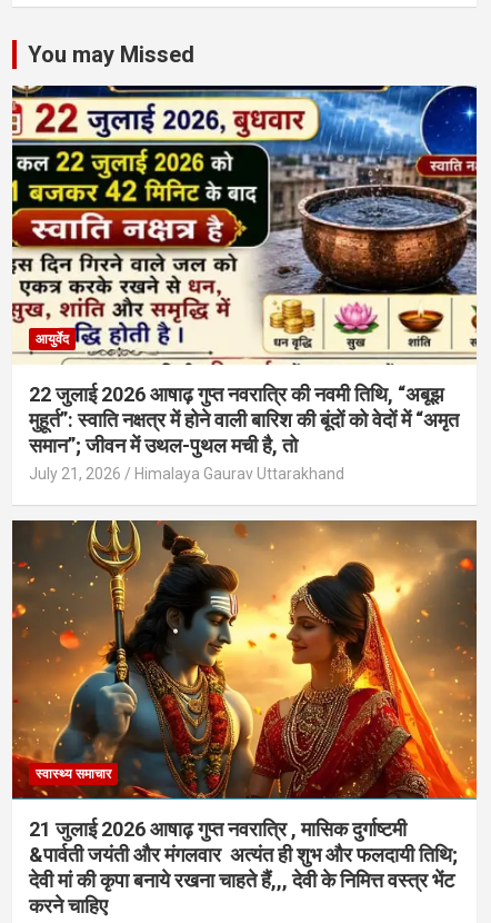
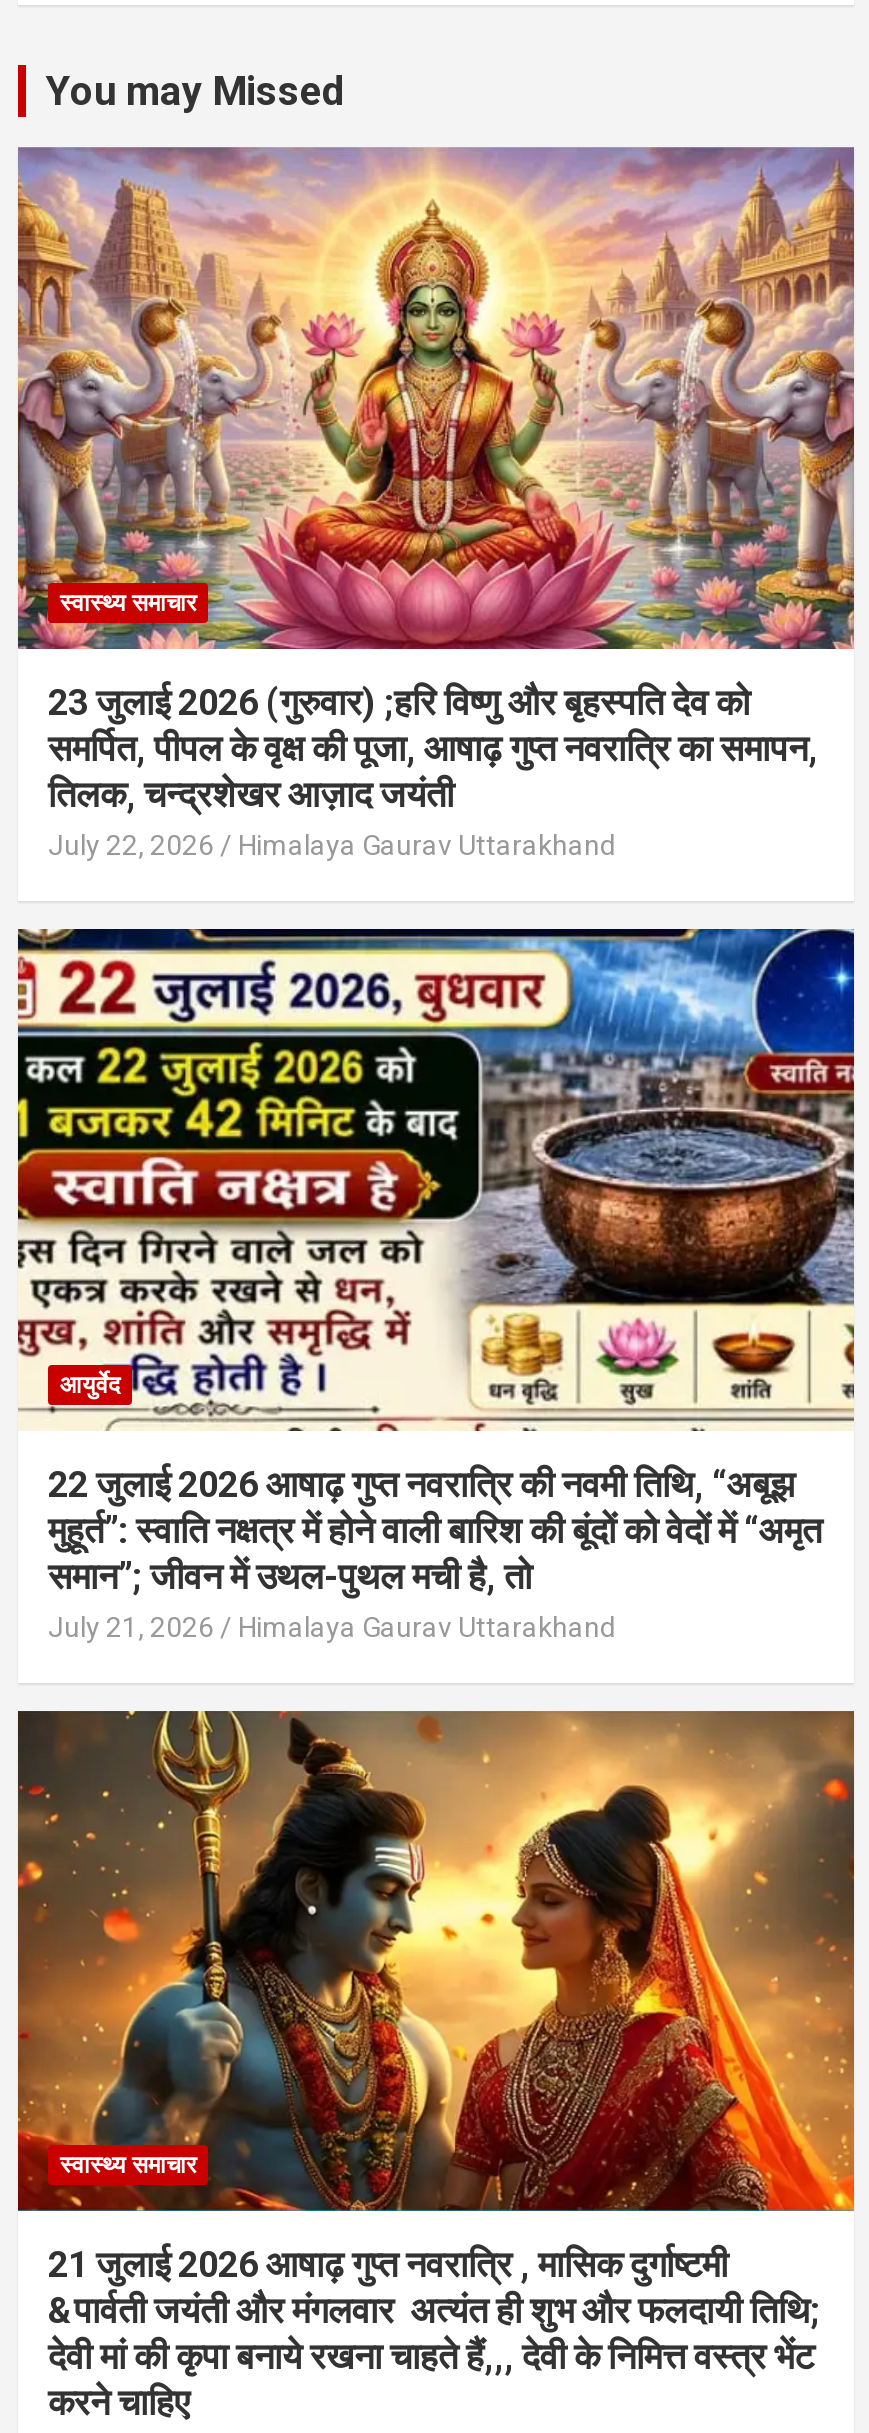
none -> [16,146,856,860] [image] | स्वास्थ्य समाचार | 23 जुलाई 2026 (गुरुवार) ;हरि विष्णु और बृहस्पति देव को | समर्पित, पीपल के वृक्ष की पूजा, आषाढ़ गुप्त नवरात्रि का समापन, | तिलक, चन्द्रशेखर आज़ाद जयंती | July 22, 2026 | Himalaya Gaurav Uttarakhand

